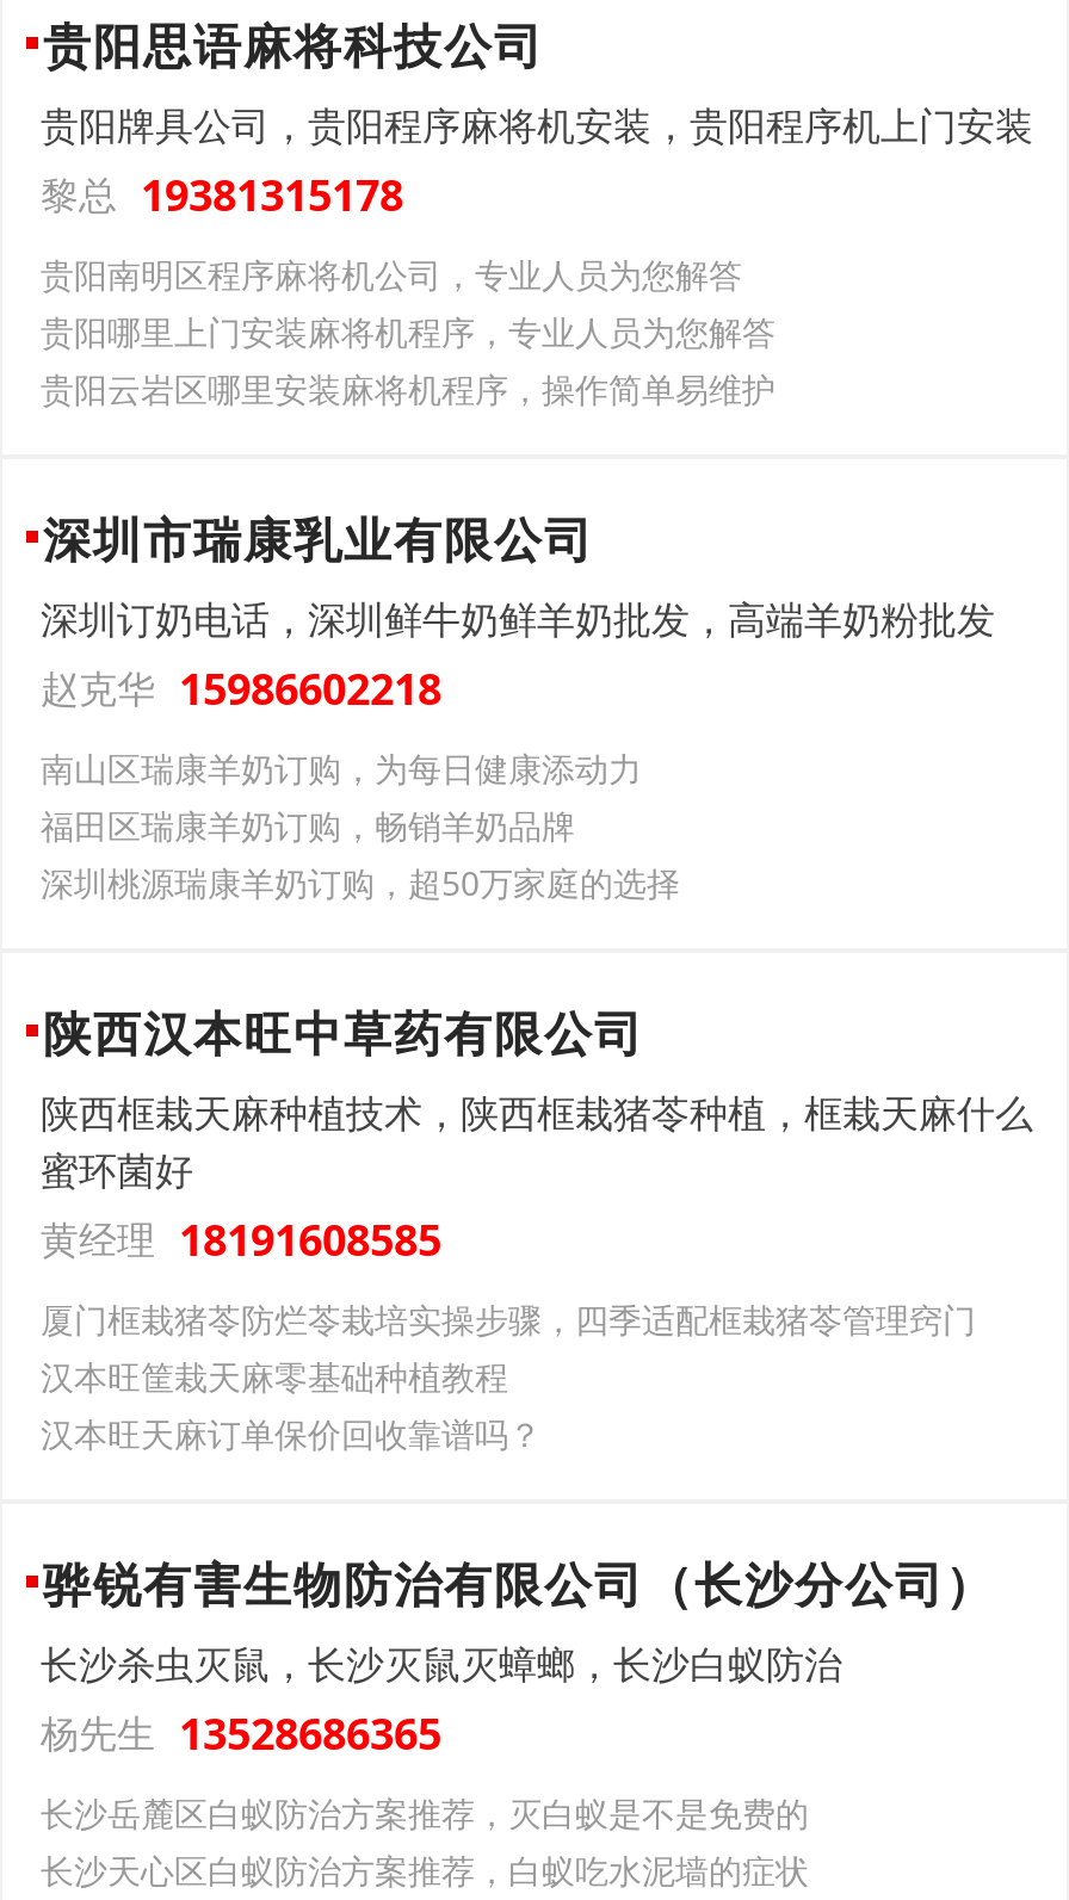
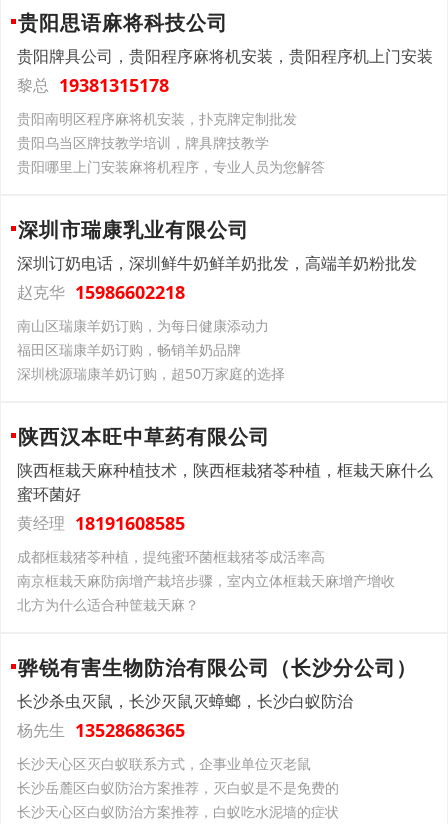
[41,251,742,297] 贵阳南明区程序麻将机公司，专业人员为您解答 -> [17,109,297,152] 贵阳南明区程序麻将机安装，扑克牌定制批发 | 贵阳乌当区牌技教学培训，牌具牌技教学
[41,366,776,411] 贵阳云岩区哪里安装麻将机程序，操作简单易维护 -> none
[41,1296,976,1456] 厦门框栽猪苓防烂苓栽培实操步骤，四季适配框栽猪苓管理窍门 | 汉本旺筐栽天麻零基础种植教程 | 汉本旺天麻订单保价回收靠谱吗？ -> [17,547,395,614] 成都框栽猪苓种植，提纯蜜环菌框栽猪苓成活率高 | 南京框栽天麻防病增产栽培步骤，室内立体框栽天麻增产增收 | 北方为什么适合种筐栽天麻？
none -> [17,754,311,773] 长沙天心区灭白蚁联系方式，企事业单位灭老鼠

